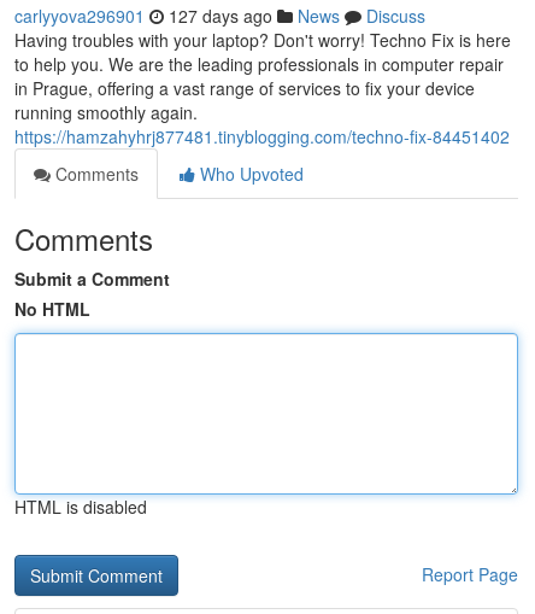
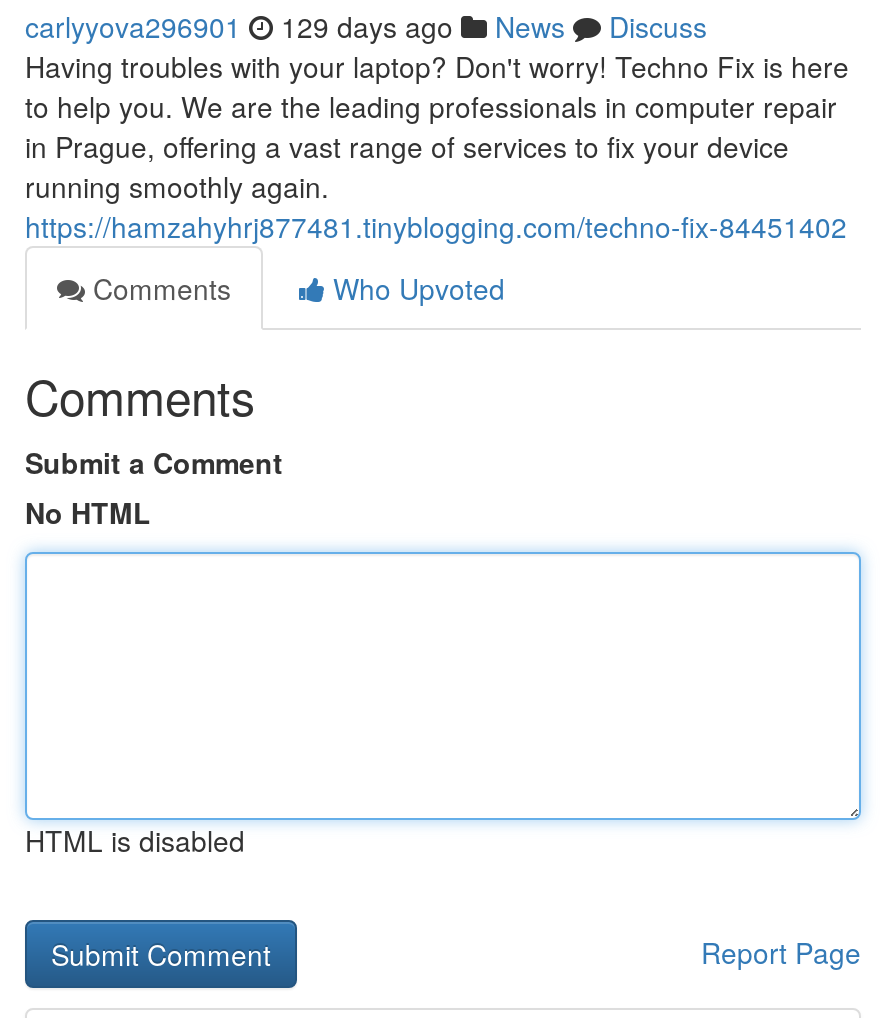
[14,4,425,28] carlyyova296901 127 days ago News Discuss -> [25,6,707,46] carlyyova296901 129 days ago News Discuss

